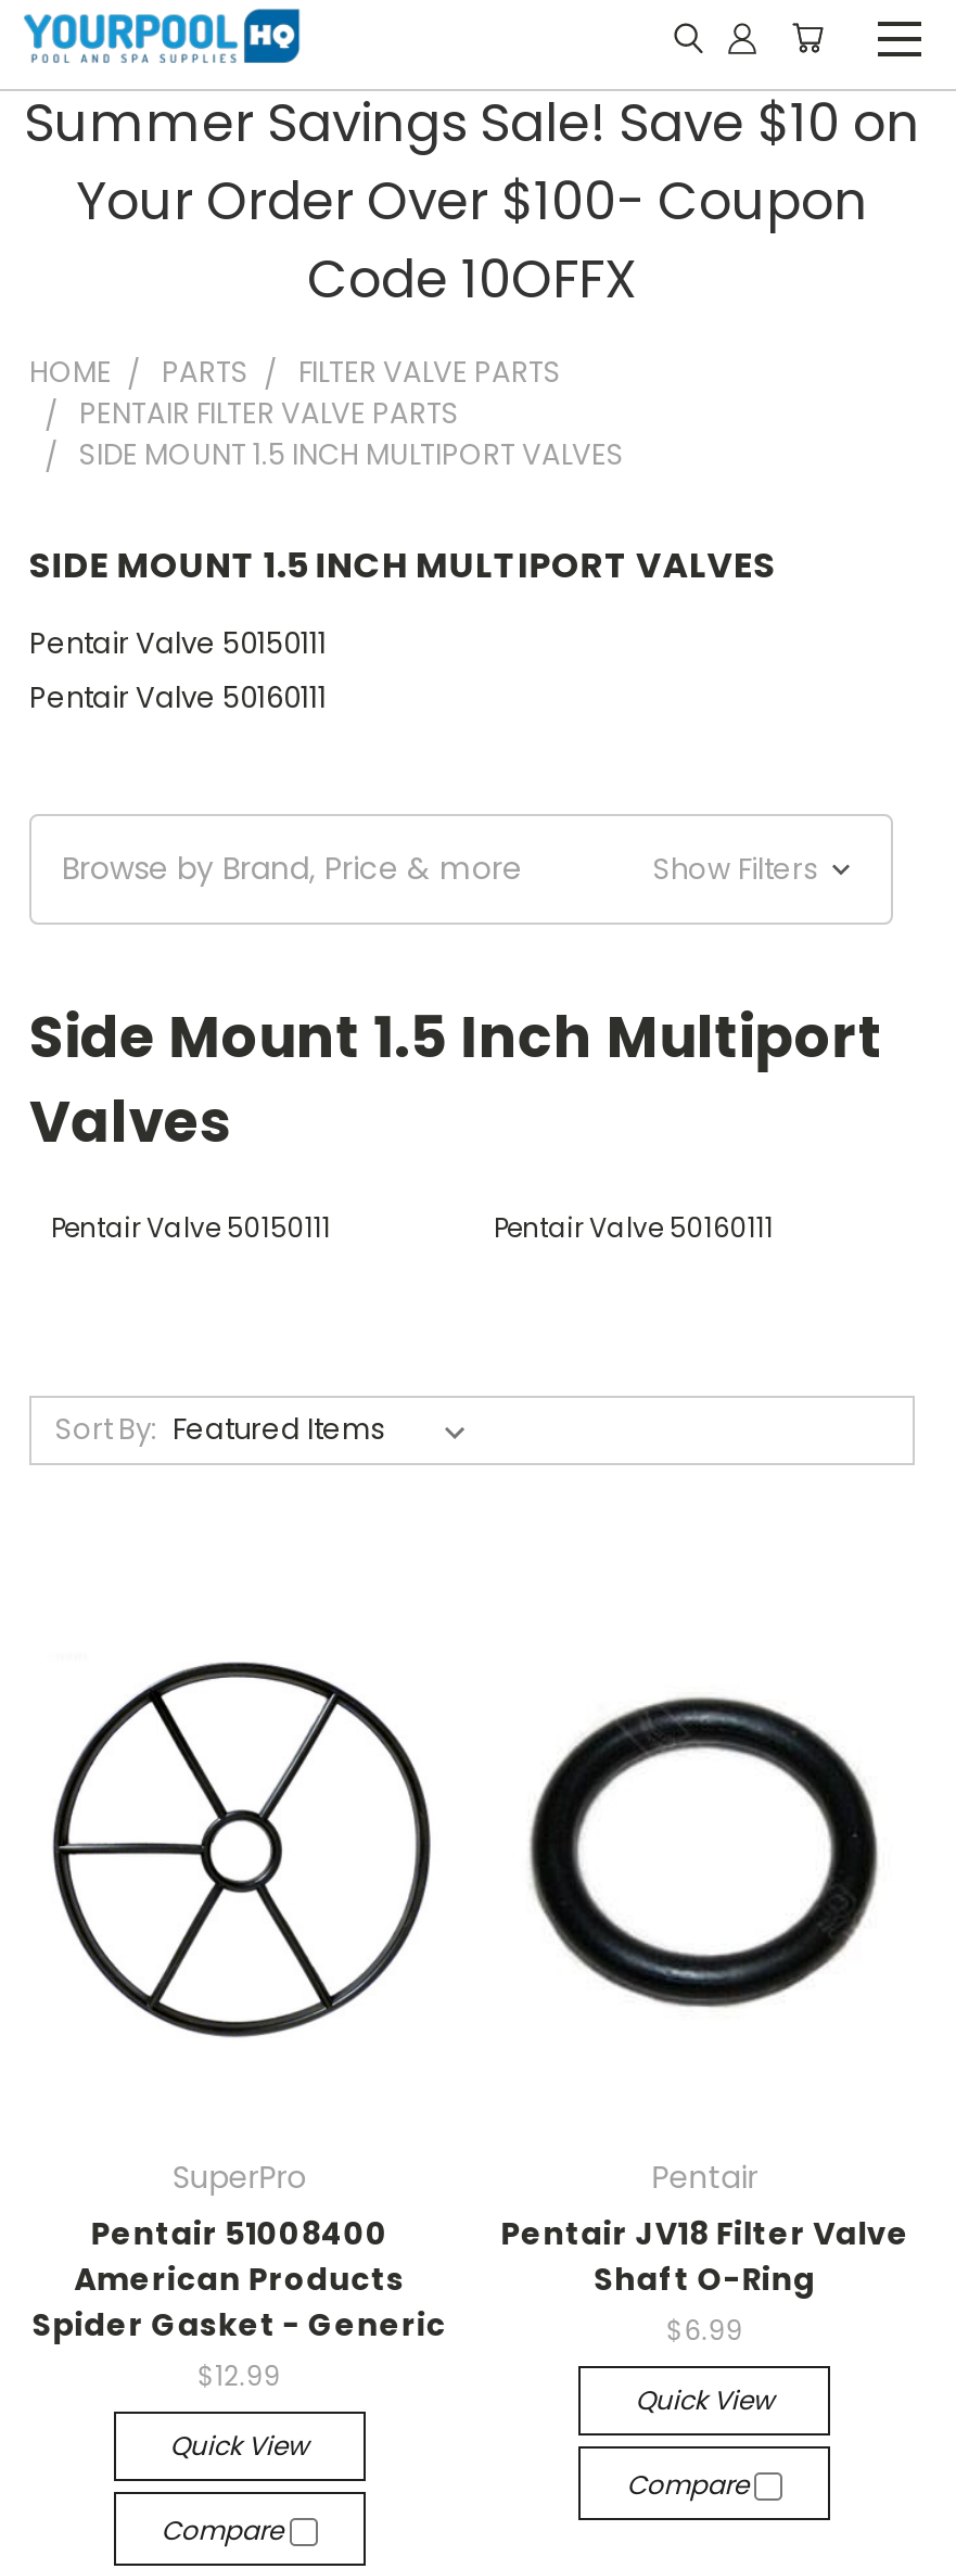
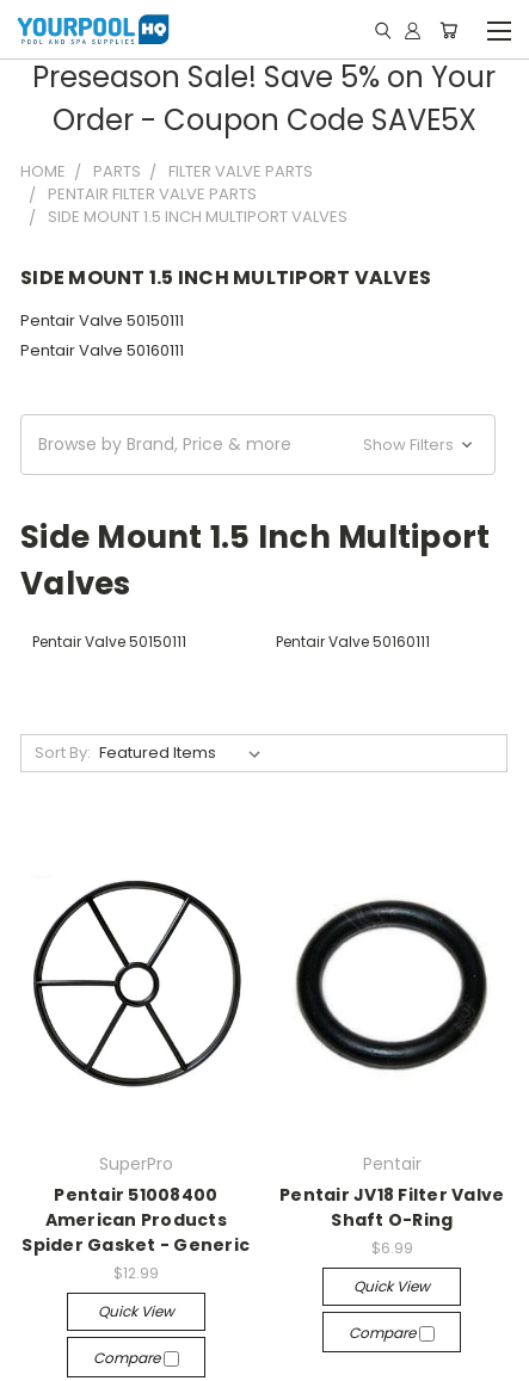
[24,87,920,315] Summer Savings Sale! Save $10 on | Your Order Over $100- Coupon | Code 10OFFX -> [32,57,496,140] Preseason Sale! Save 5% on Your | Order - Coupon Code SAVE5X

